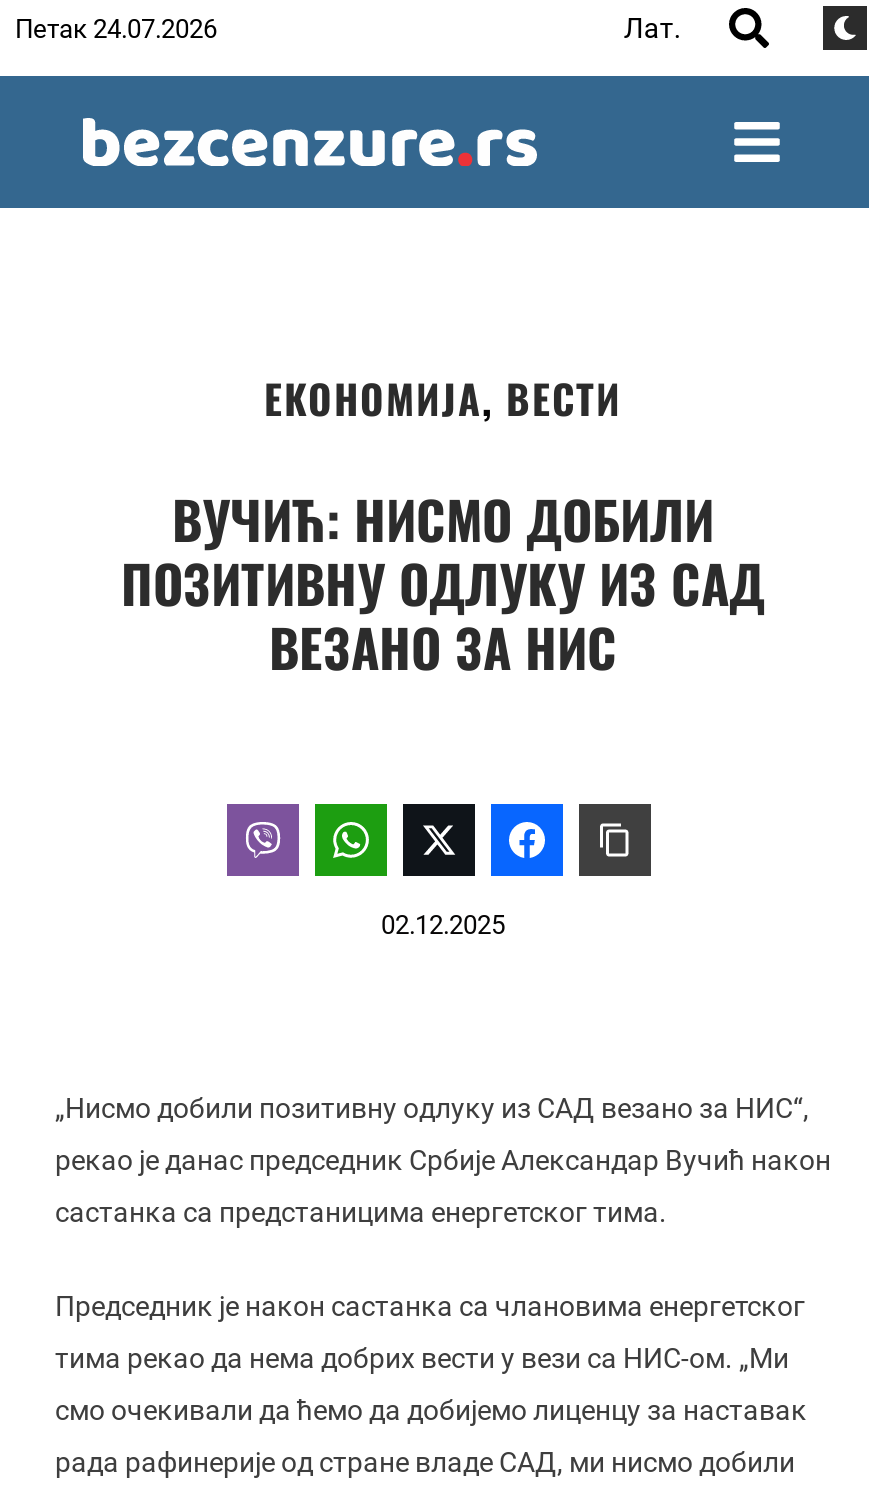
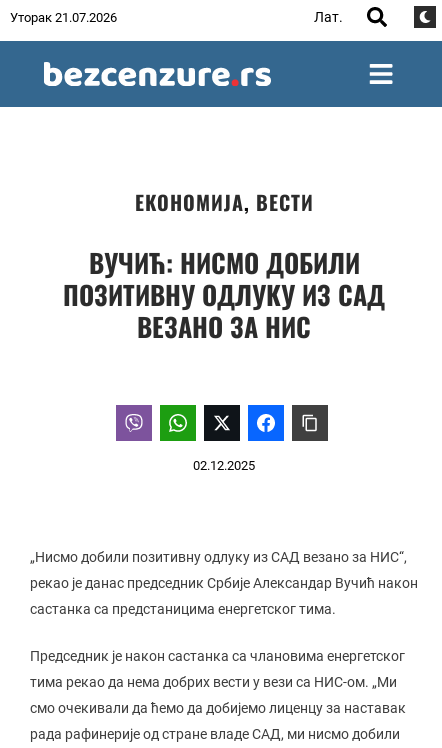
[15,13,217,43] Петак 24.07.2026 -> [10,9,117,24] Уторак 21.07.2026

